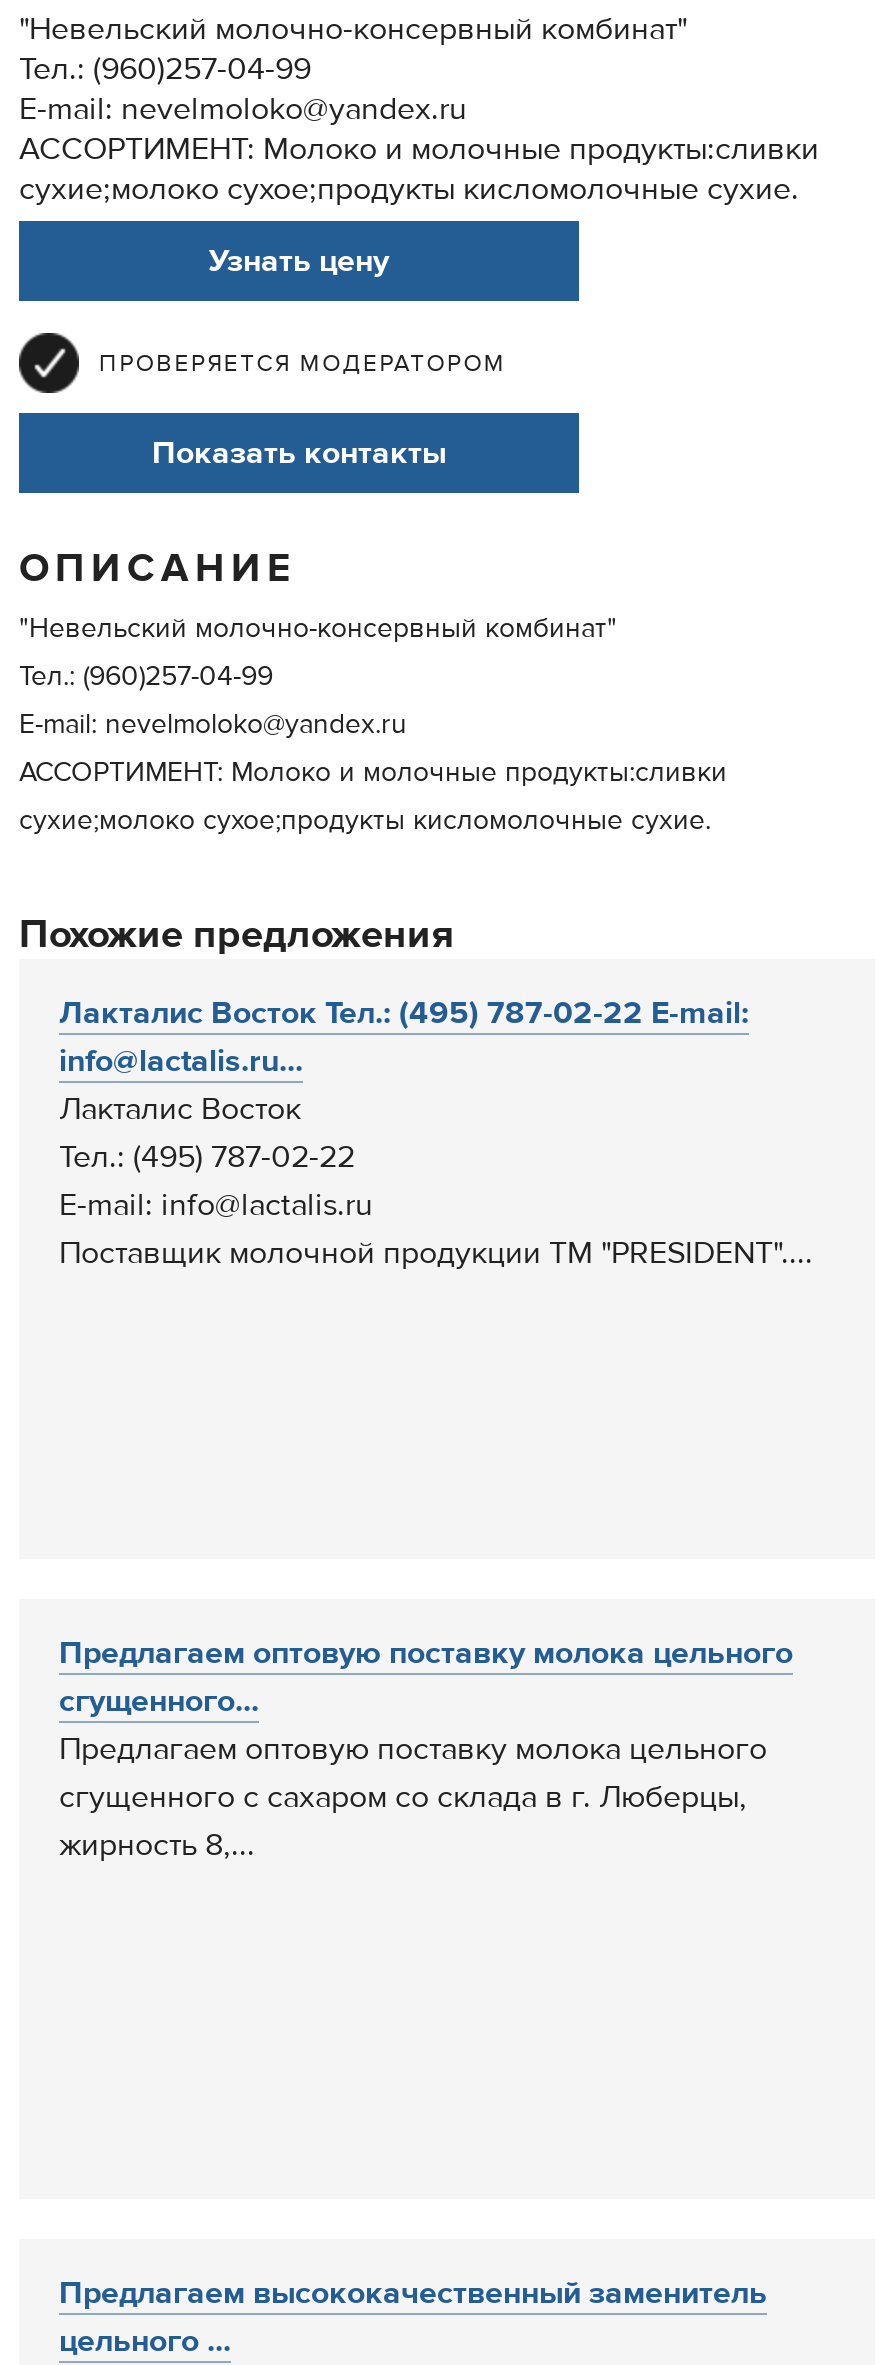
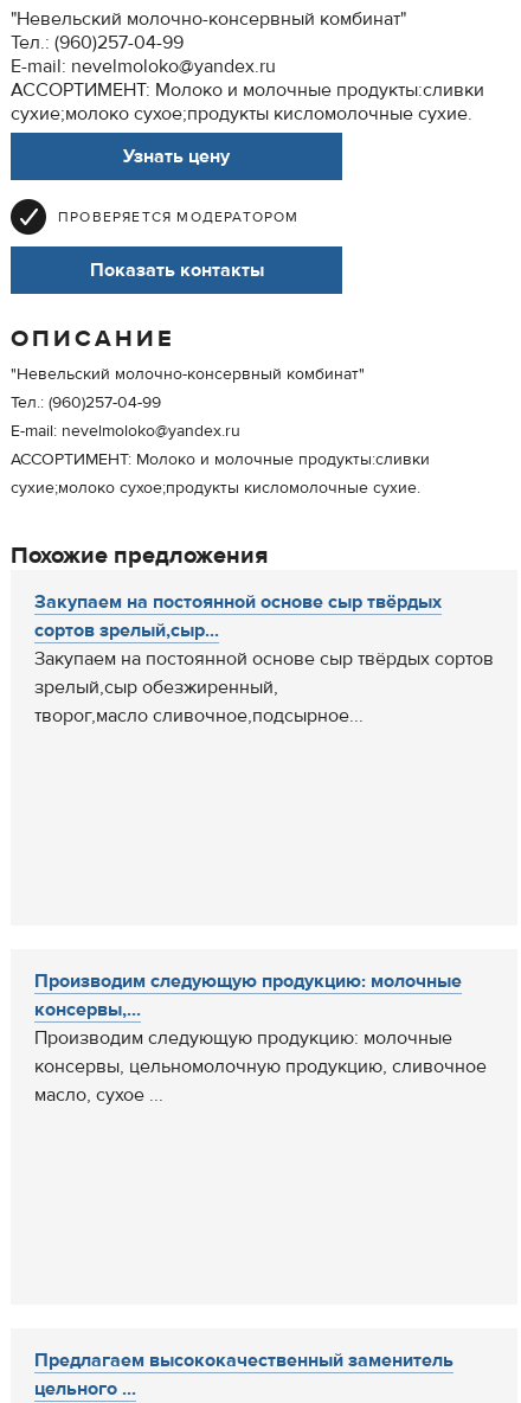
[59,993,813,1273] Лакталис Восток Тел.: (495) 787-02-22 E-mail: | info@lactalis.ru... | Лакталис Восток | Тел.: (495) 787-02-22 | E-mail: info@lactalis.ru | Поставщик молочной продукции ТМ "PRESIDENT".... -> [34,590,494,728] Закупаем на постоянной основе сыр твёрдых | сортов зрелый,сыр... | Закупаем на постоянной основе сыр твёрдых сортов | зрелый,сыр обезжиренный, | творог,масло сливочное,подсырное...
[59,1633,793,1865] Предлагаем оптовую поставку молока цельного | сгущенного... | Предлагаем оптовую поставку молока цельного | сгущенного с сахаром со склада в г. Люберцы, | жирность 8,... -> [34,969,487,1107] Производим следующую продукцию: молочные | консервы,... | Производим следующую продукцию: молочные | консервы, цельномолочную продукцию, сливочное | масло, сухое ...

